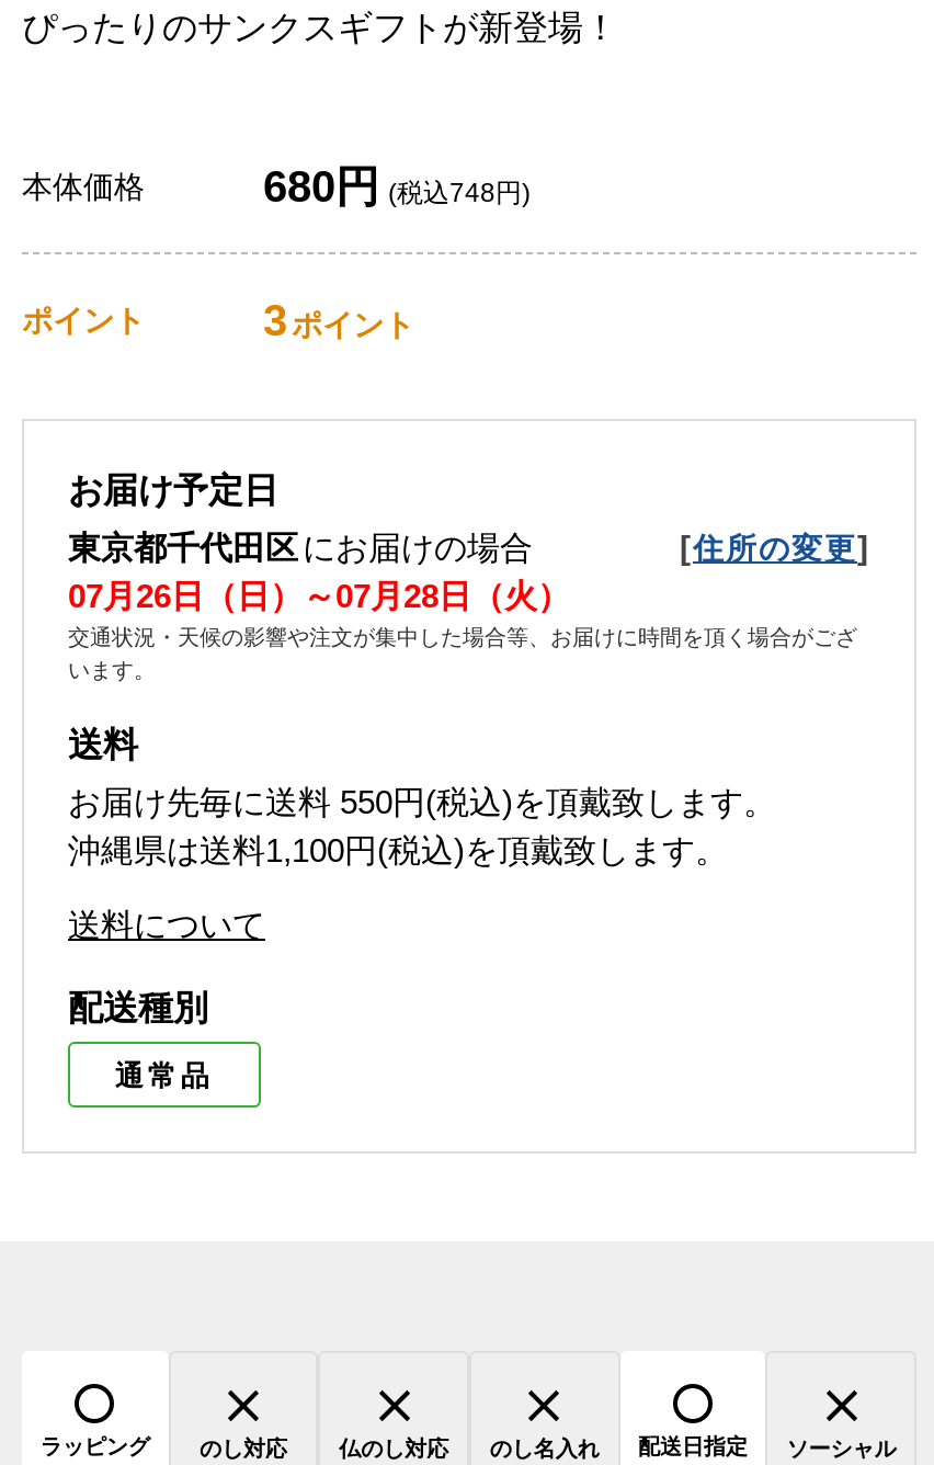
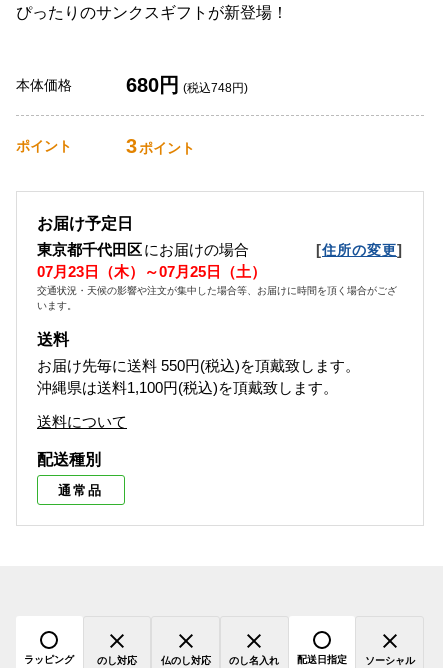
[68,577,570,615] 07月26日（日）～07月28日（火） -> [37,263,266,280] 07月23日（木）～07月25日（土）

